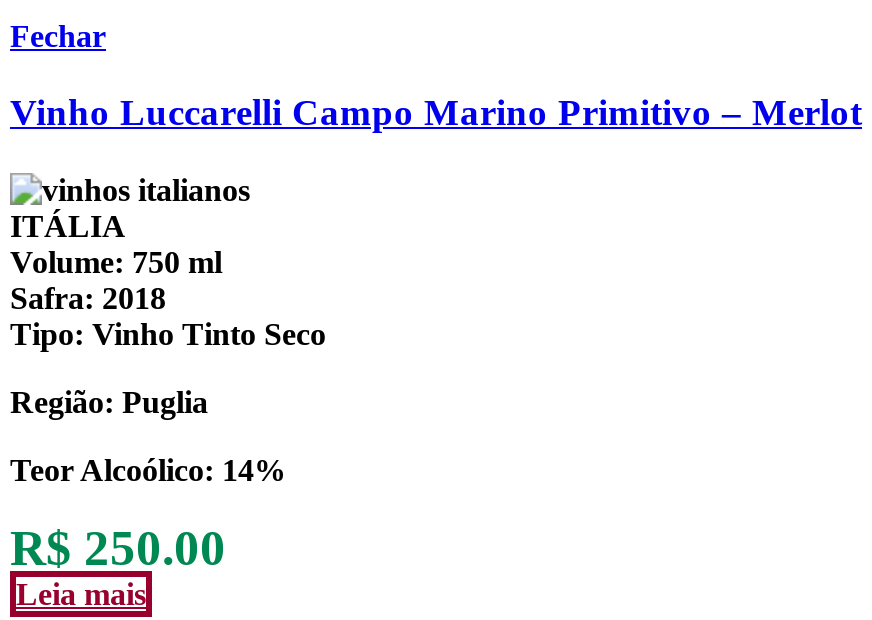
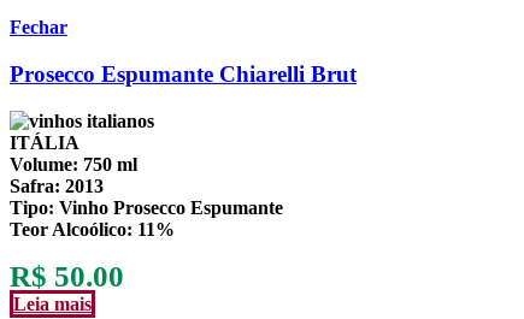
[10,92,862,134] Vinho Luccarelli Campo Marino Primitivo – Merlot -> [10,61,357,87] Prosecco Espumante Chiarelli Brut
[10,281,326,575] Safra: 2018 | Tipo: Vinho Tinto Seco | Região: Puglia | Teor Alcoólico: 14% | R$250.00 -> [10,175,283,292] Safra: 2013 | Tipo: Vinho Prosecco Espumante | Teor Alcoólico: 11% | R$50.00

